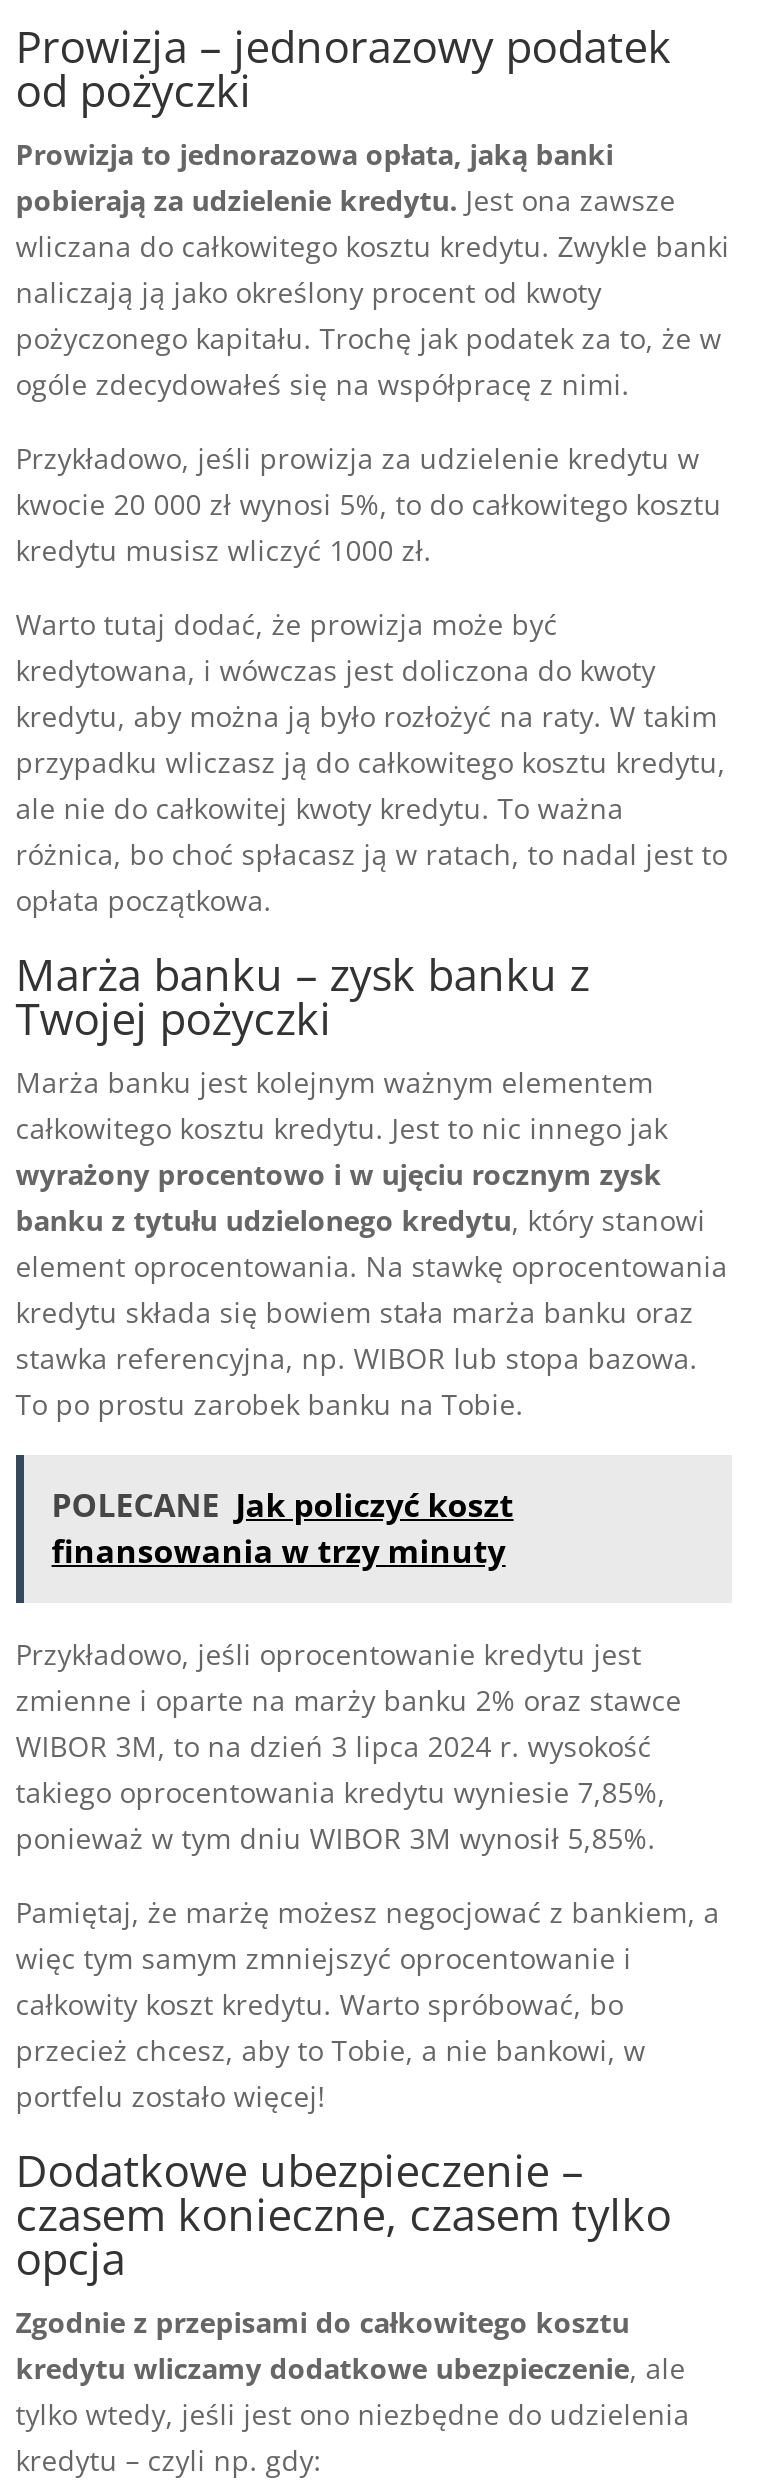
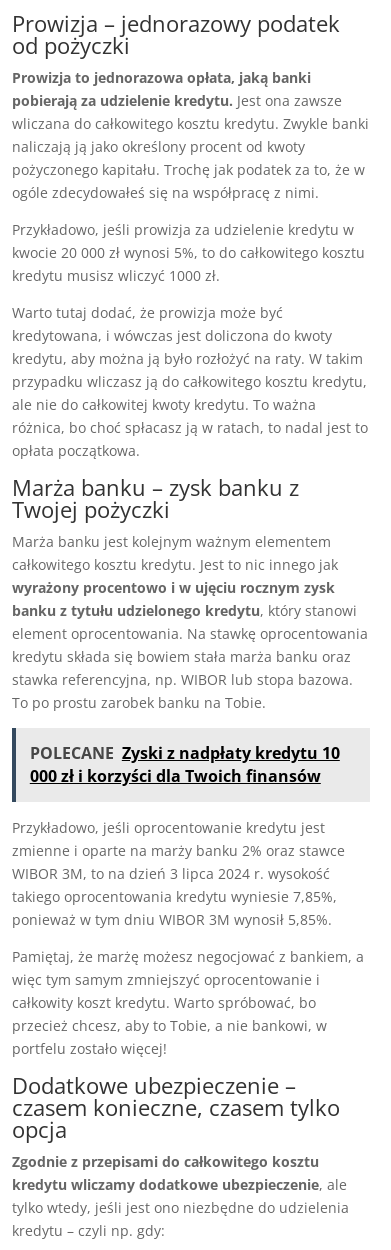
[52,1483,514,1573] POLECANE Jak policzyć koszt | finansowania w trzy minuty -> [30,742,340,787] POLECANE Zyski z nadpłaty kredytu 10 | 000 zł i korzyści dla Twoich finansów

